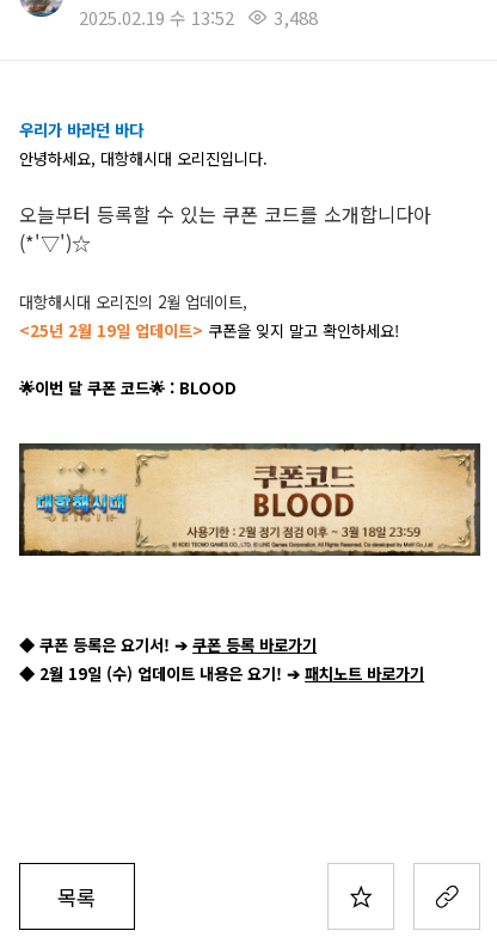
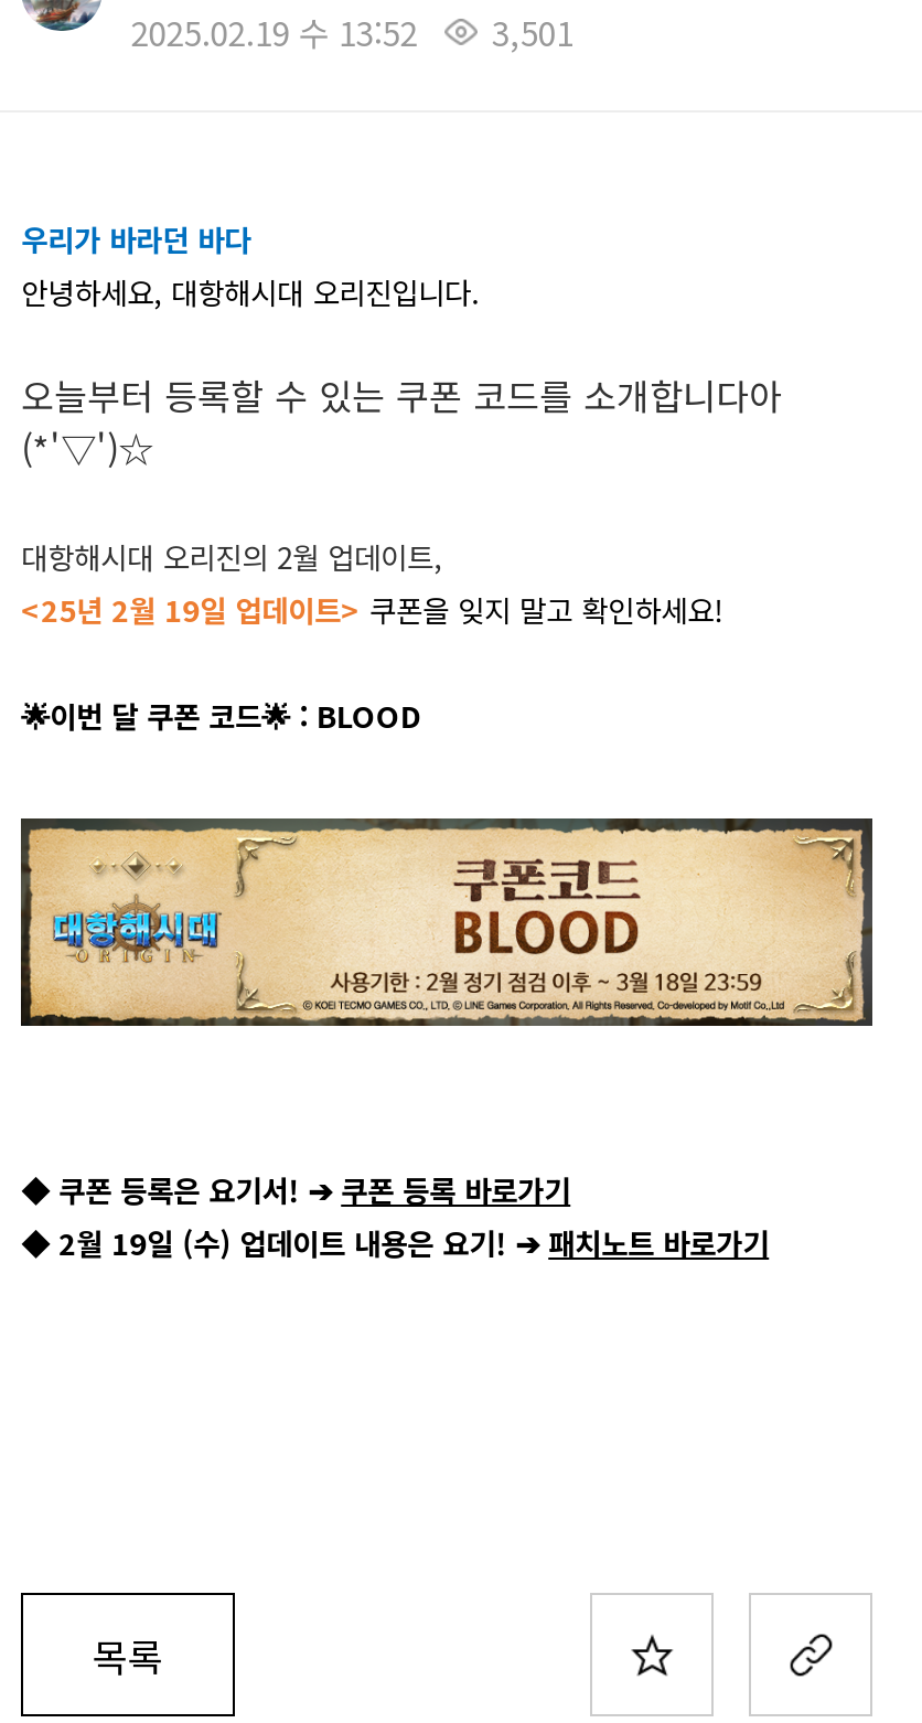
[79,5,318,30] 2025.02.19 수 13:52 3,488 -> [131,9,573,55] 2025.02.19 수 13:52 3,501

